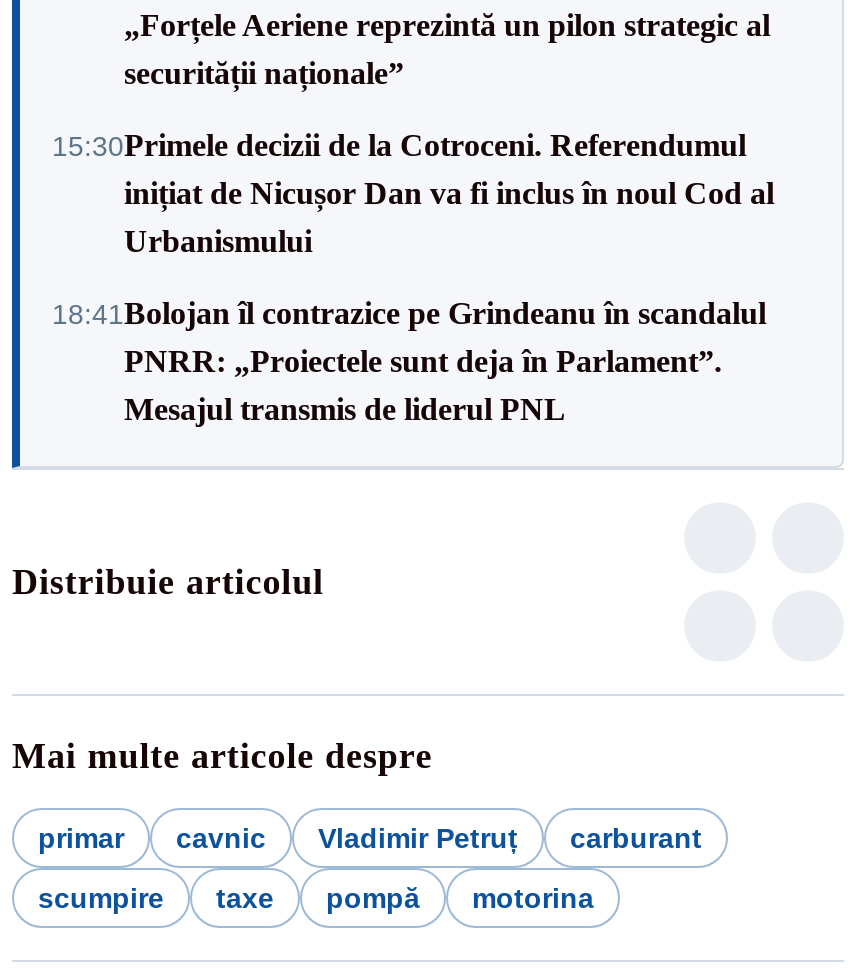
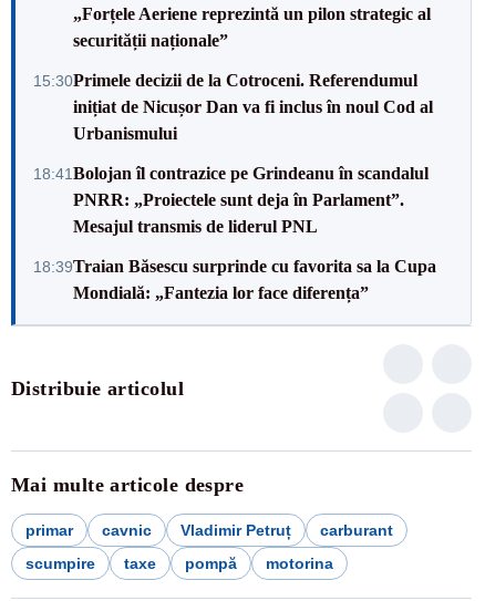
none -> [33,257,436,302] 18:39Traian Băsescu surprinde cu favorita sa la Cupa | Mondială: „Fantezia lor face diferența”

